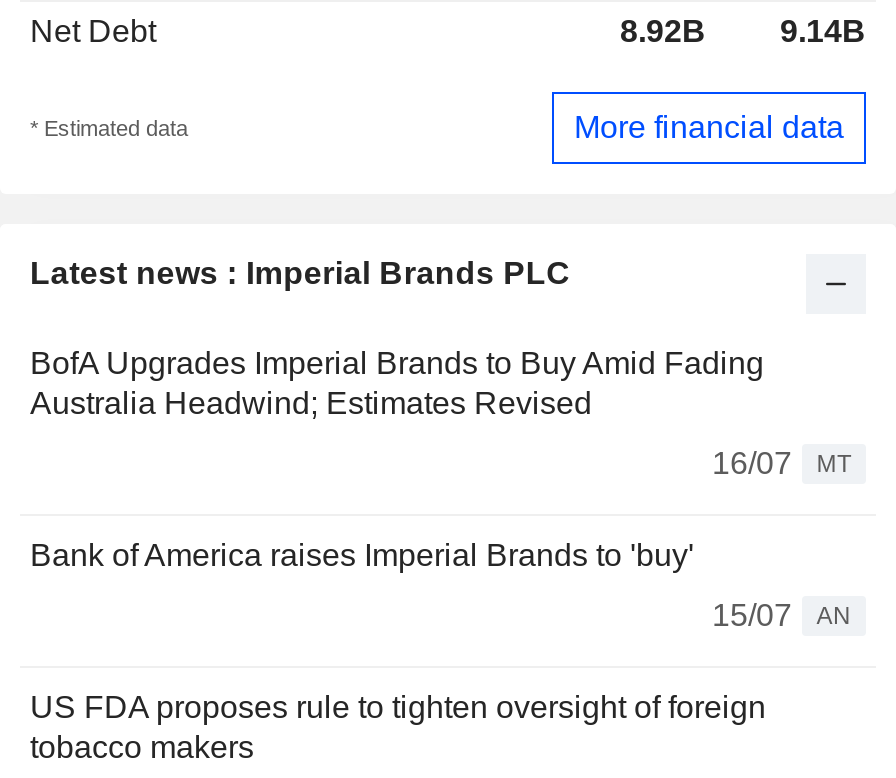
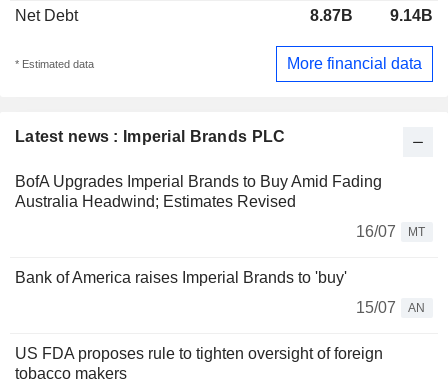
[620,15,706,49] 8.92B -> [310,7,353,24] 8.87B

